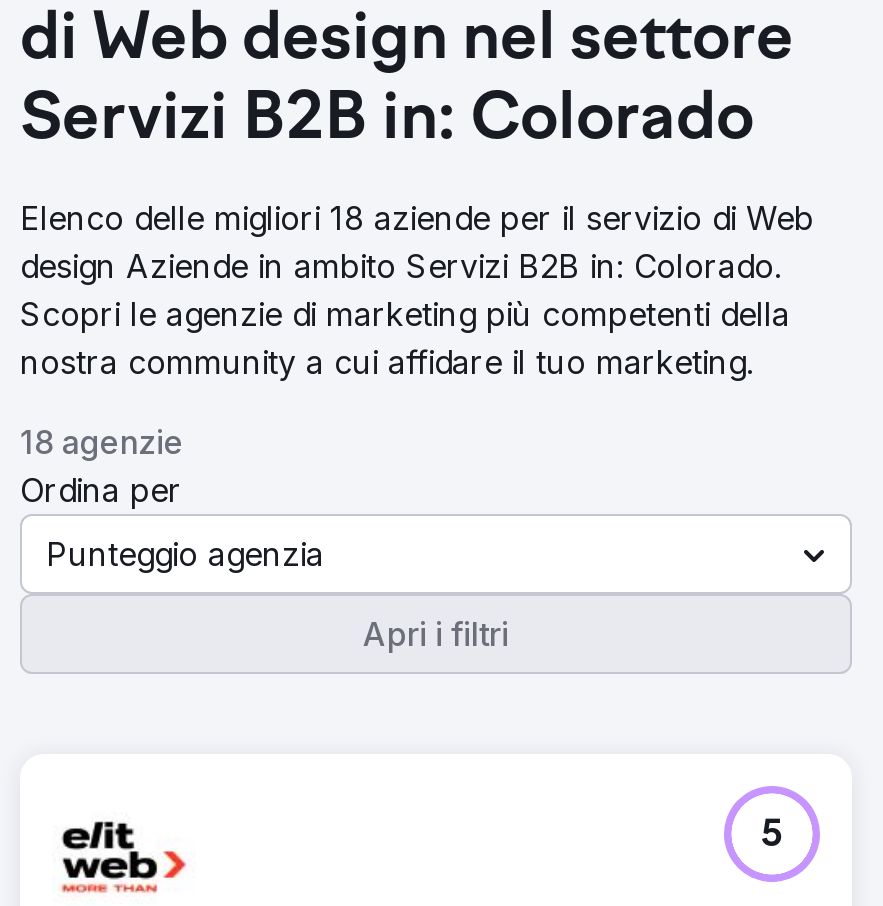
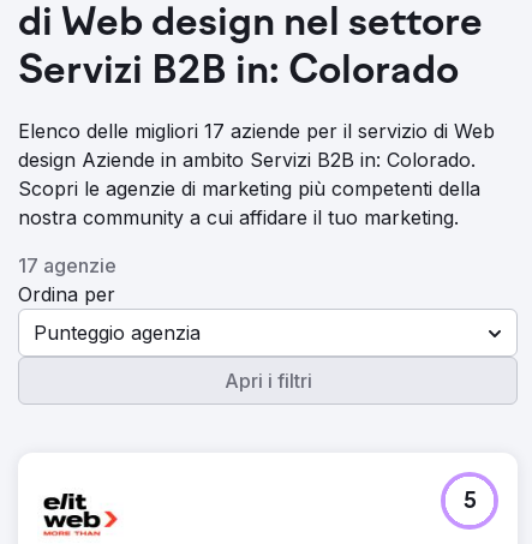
[20,198,814,238] Elenco delle migliori 18 aziende per il servizio di Web -> [18,119,495,143] Elenco delle migliori 17 aziende per il servizio di Web
[20,422,184,462] 18 agenzie -> [18,253,116,277] 17 agenzie

